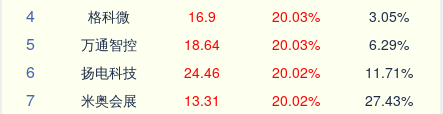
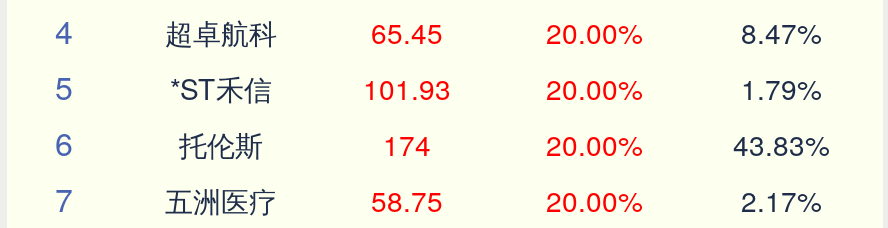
[88,6,409,26] 格科微 | 16.9 | 20.03% | 3.05% -> [165,12,821,52] 超卓航科 | 65.45 | 20.00% | 8.47%
[81,34,409,54] 万通智控 | 18.64 | 20.03% | 6.29% -> [170,68,821,108] *ST禾信 | 101.93 | 20.00% | 1.79%
[81,62,413,82] 扬电科技 | 24.46 | 20.02% | 11.71% -> [179,124,829,164] 托伦斯 | 174 | 20.00% | 43.83%
[81,90,413,110] 米奥会展 | 13.31 | 20.02% | 27.43% -> [165,180,821,220] 五洲医疗 | 58.75 | 20.00% | 2.17%

